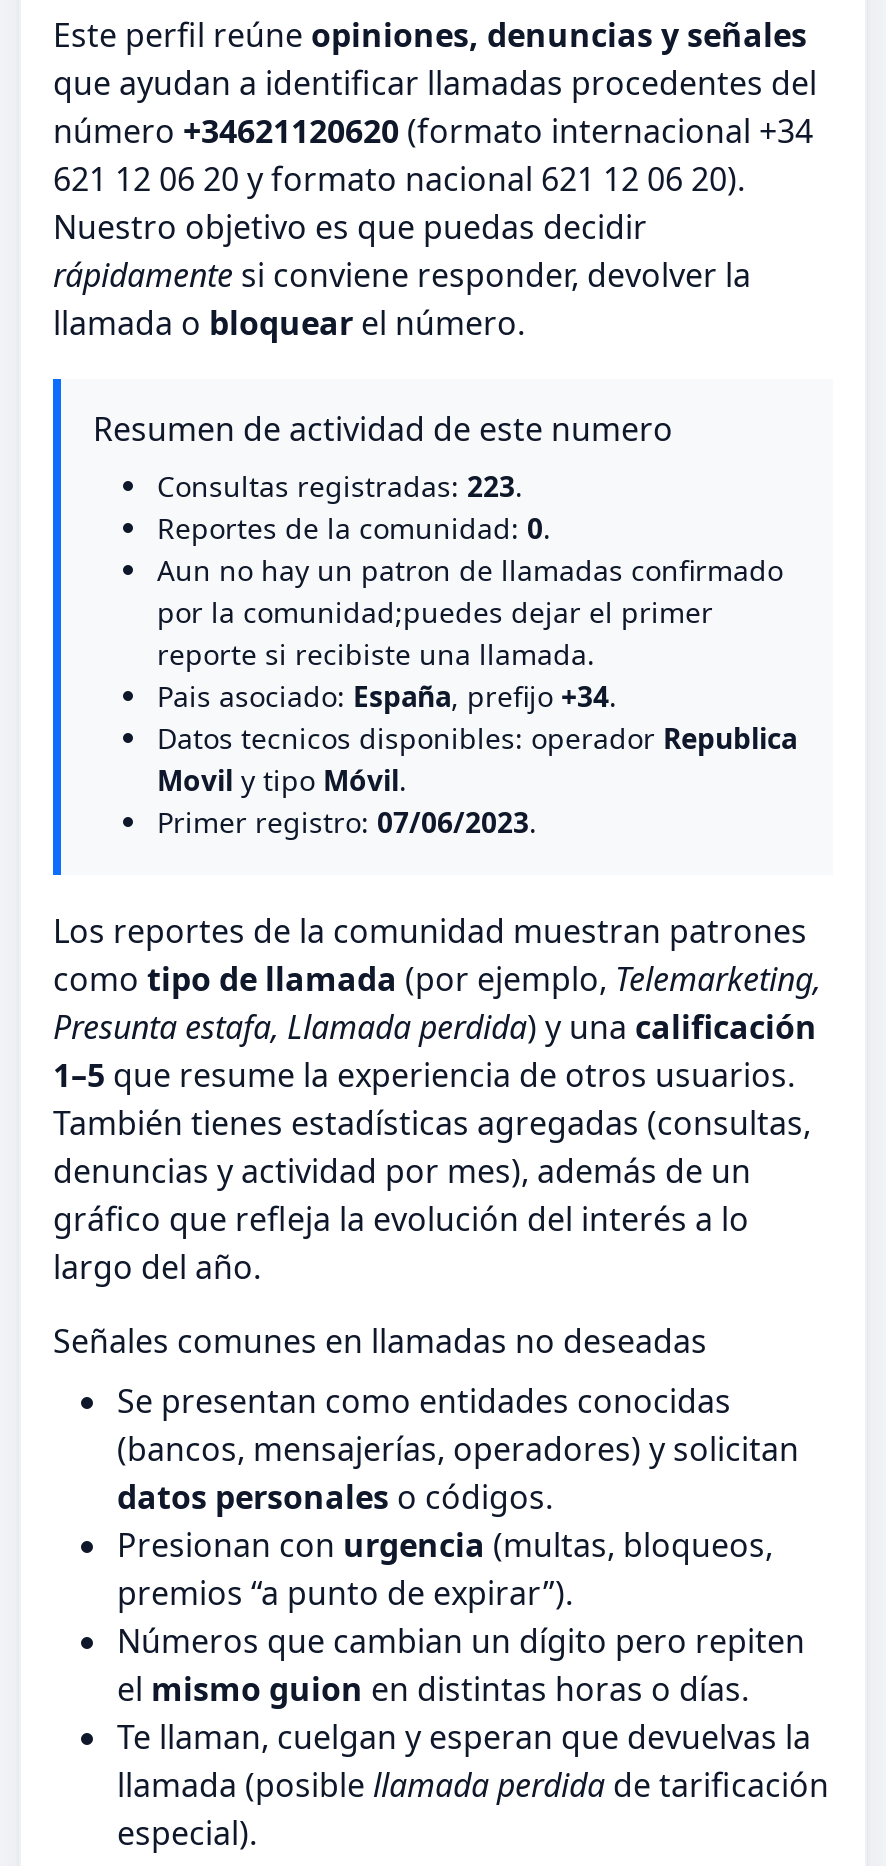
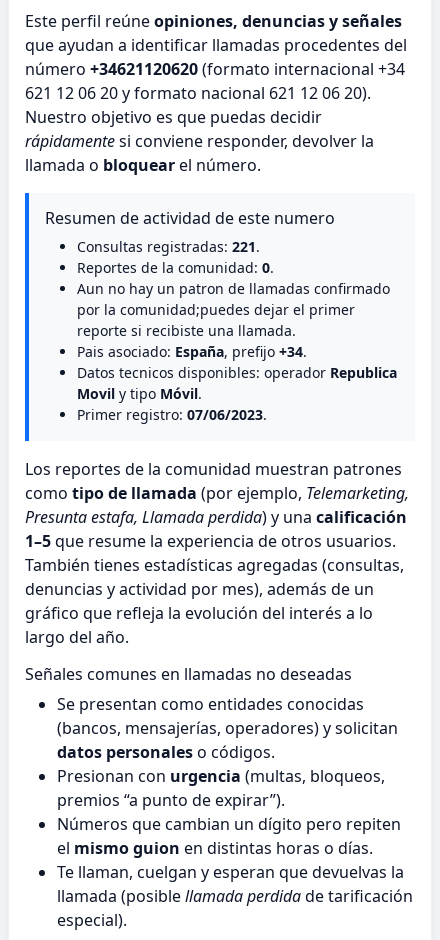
[157,467,523,505] Consultas registradas: 223. -> [77,237,260,256] Consultas registradas: 221.

